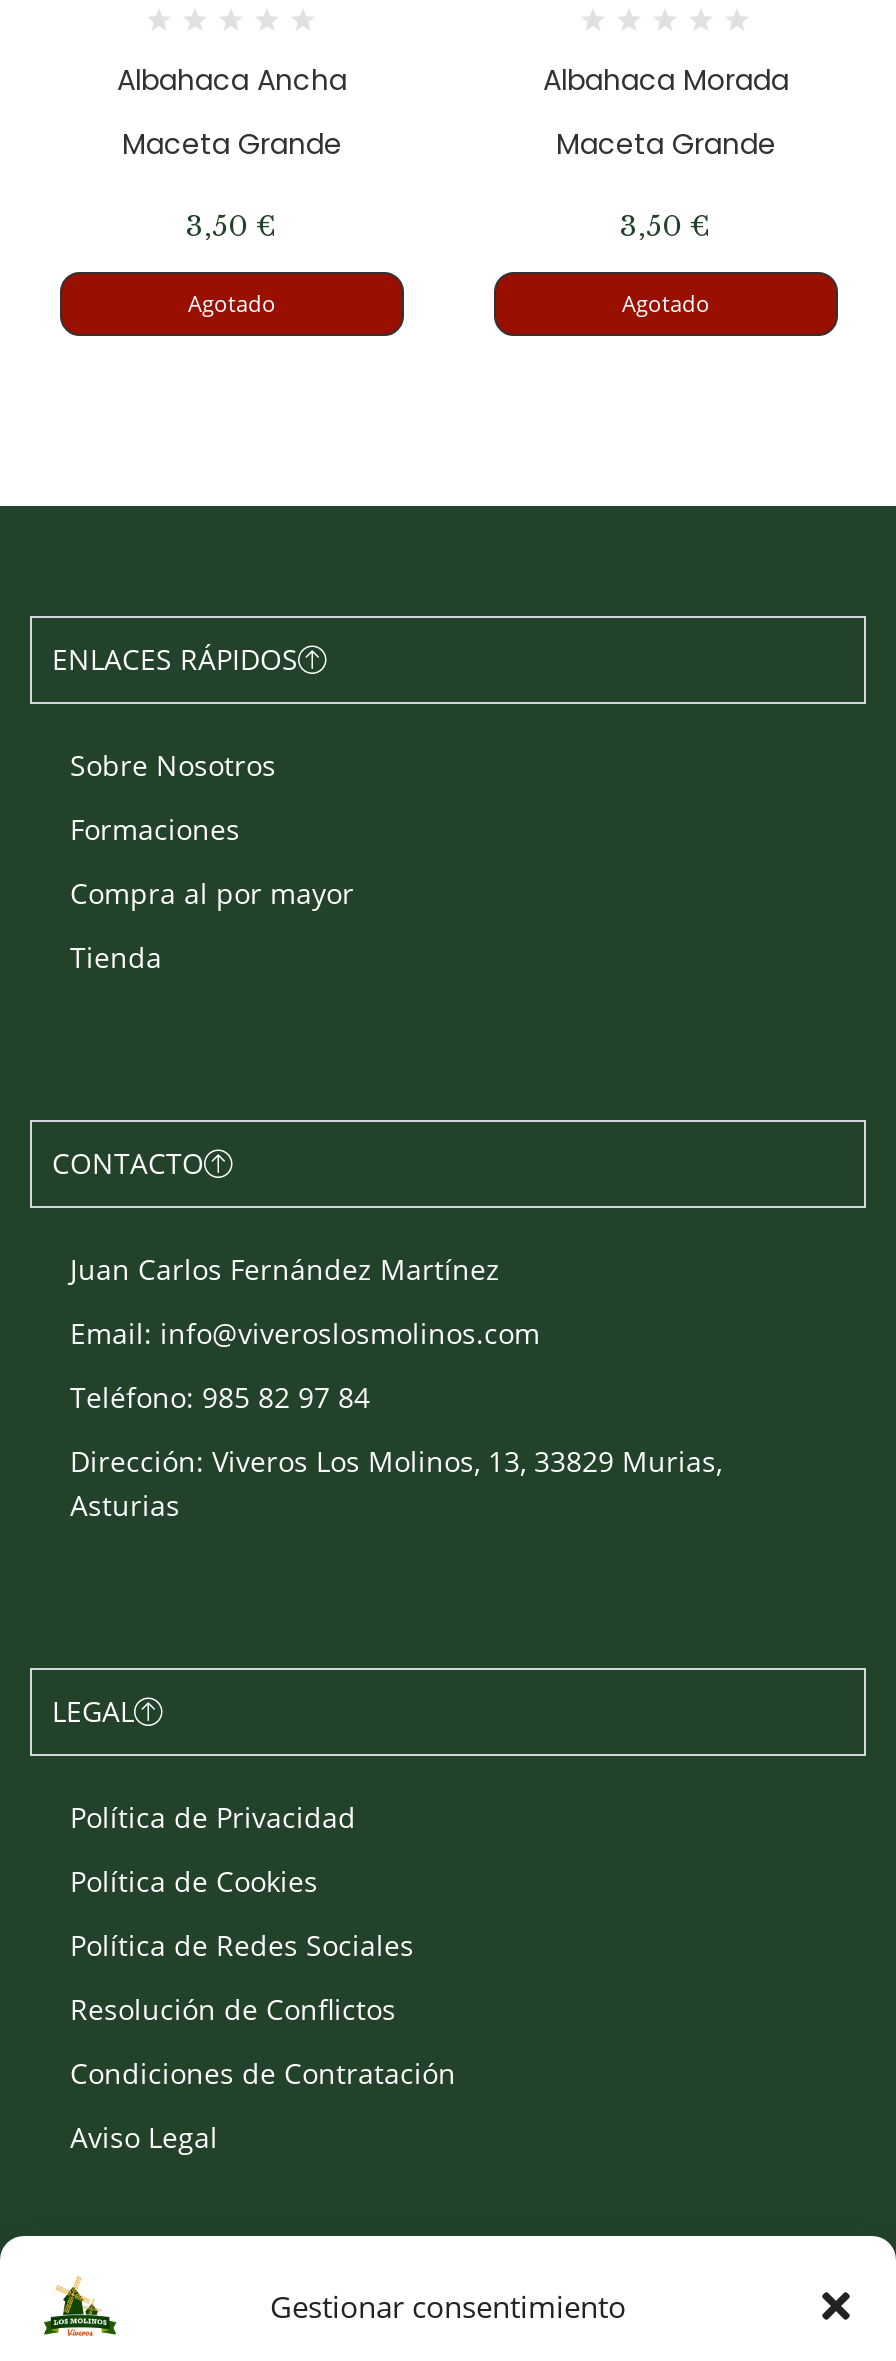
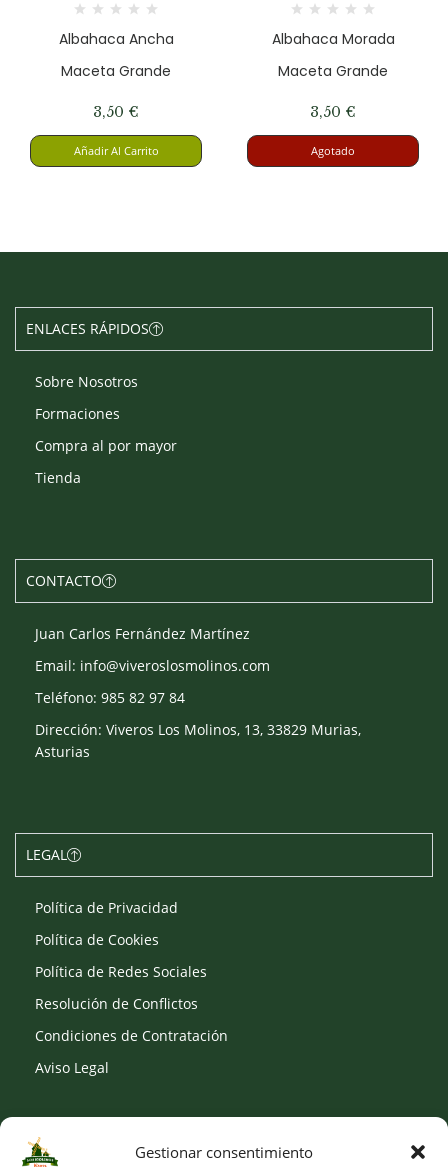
[188,288,276,318] Agotado -> [73,143,158,158] Añadir Al Carrito

